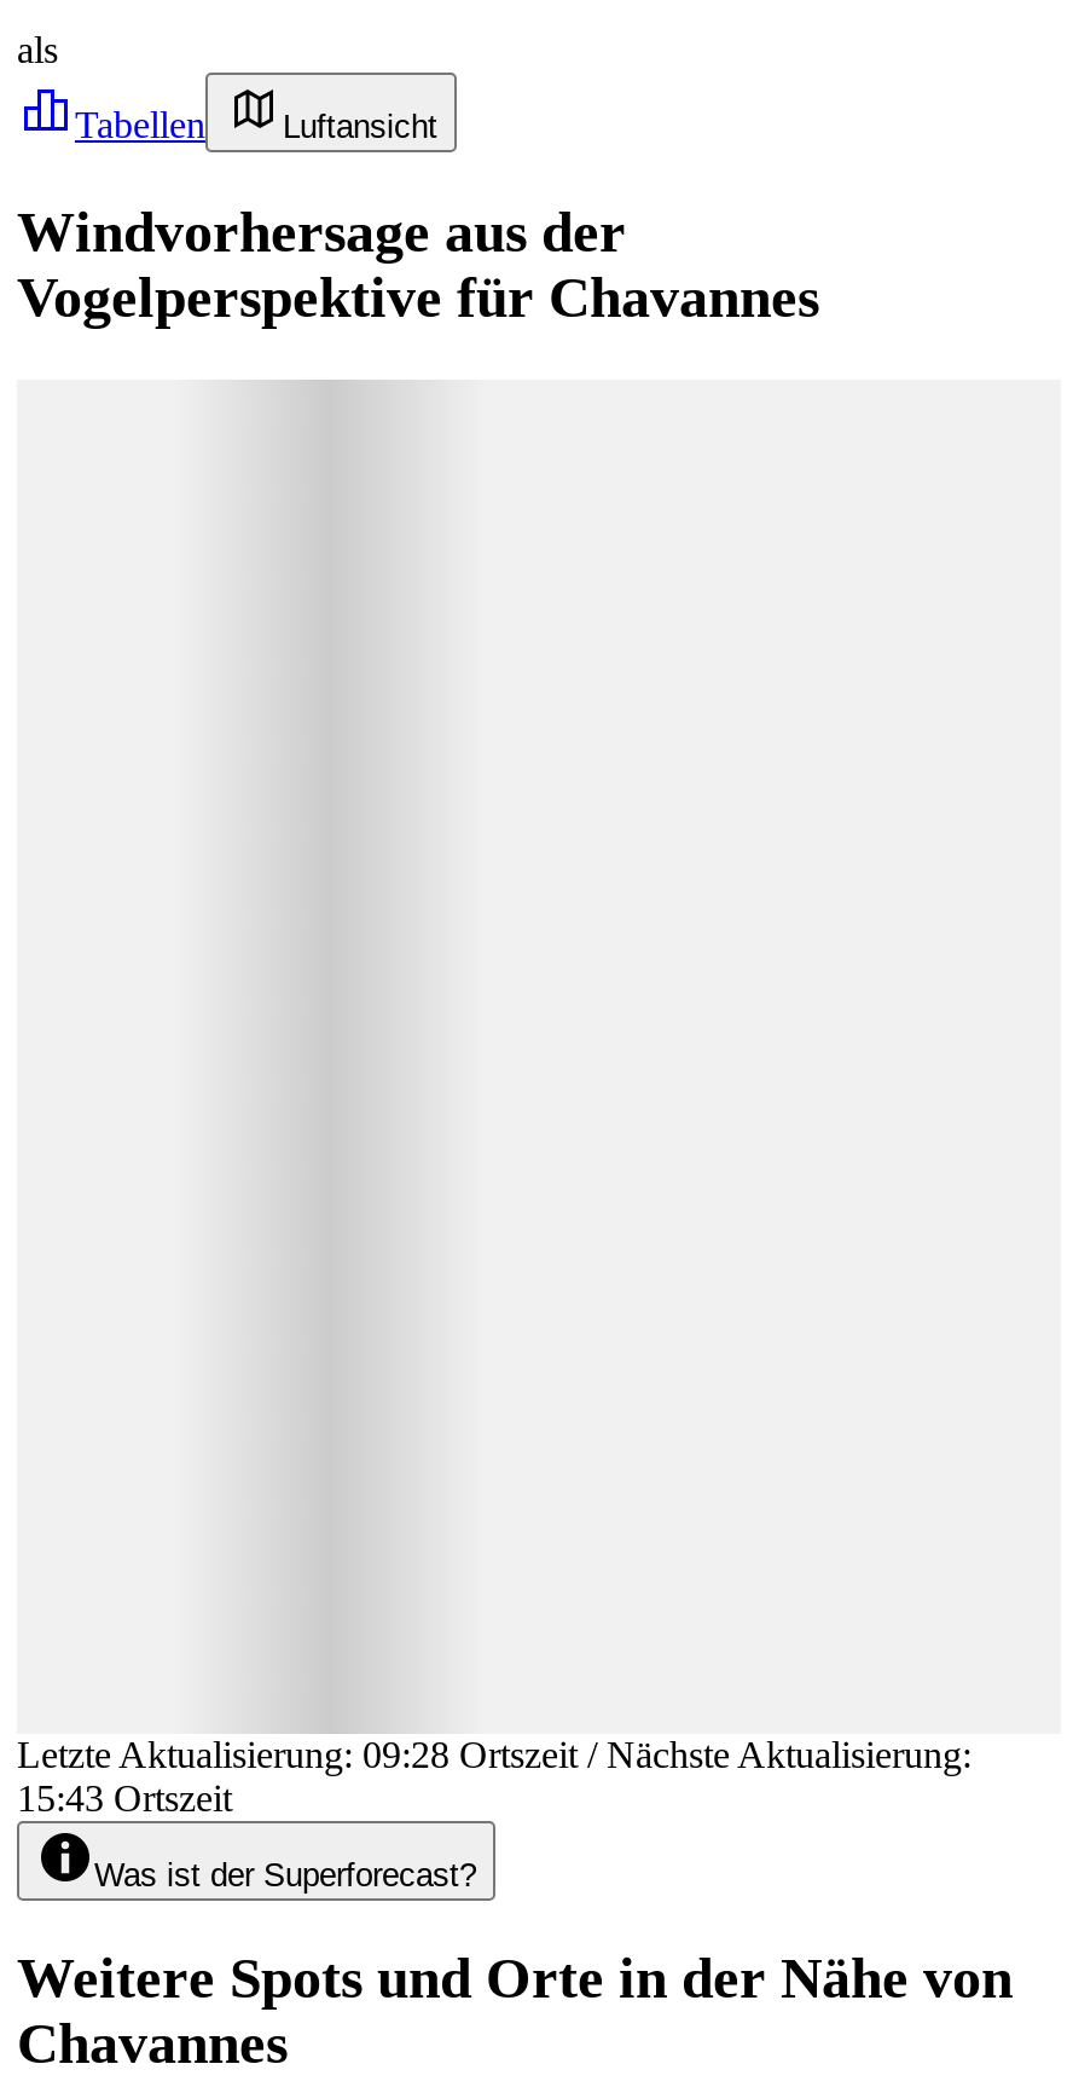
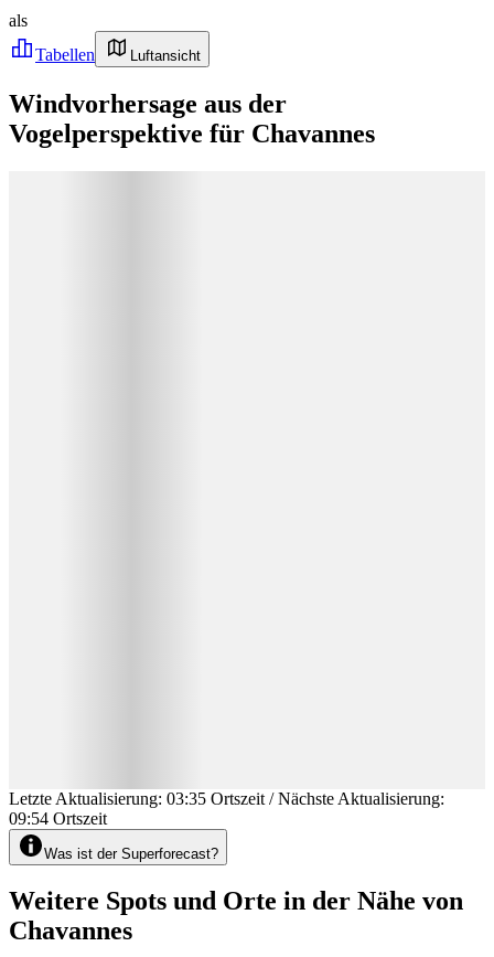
[17,1733,971,1774] Letzte Aktualisierung: 09:28 Ortszeit / Nächste Aktualisierung: -> [9,789,444,807] Letzte Aktualisierung: 03:35 Ortszeit / Nächste Aktualisierung:
[17,1776,232,1817] 15:43 Ortszeit -> [9,809,107,827] 09:54 Ortszeit

